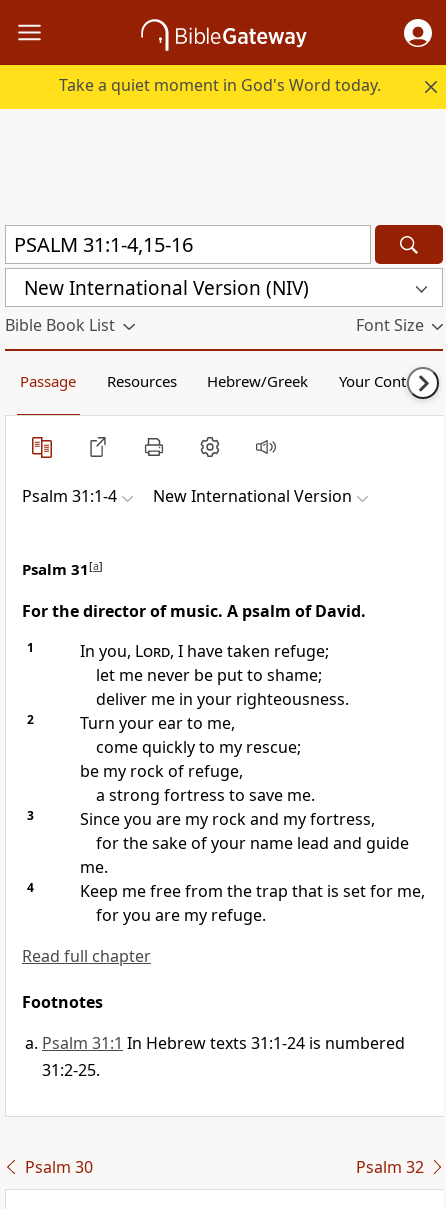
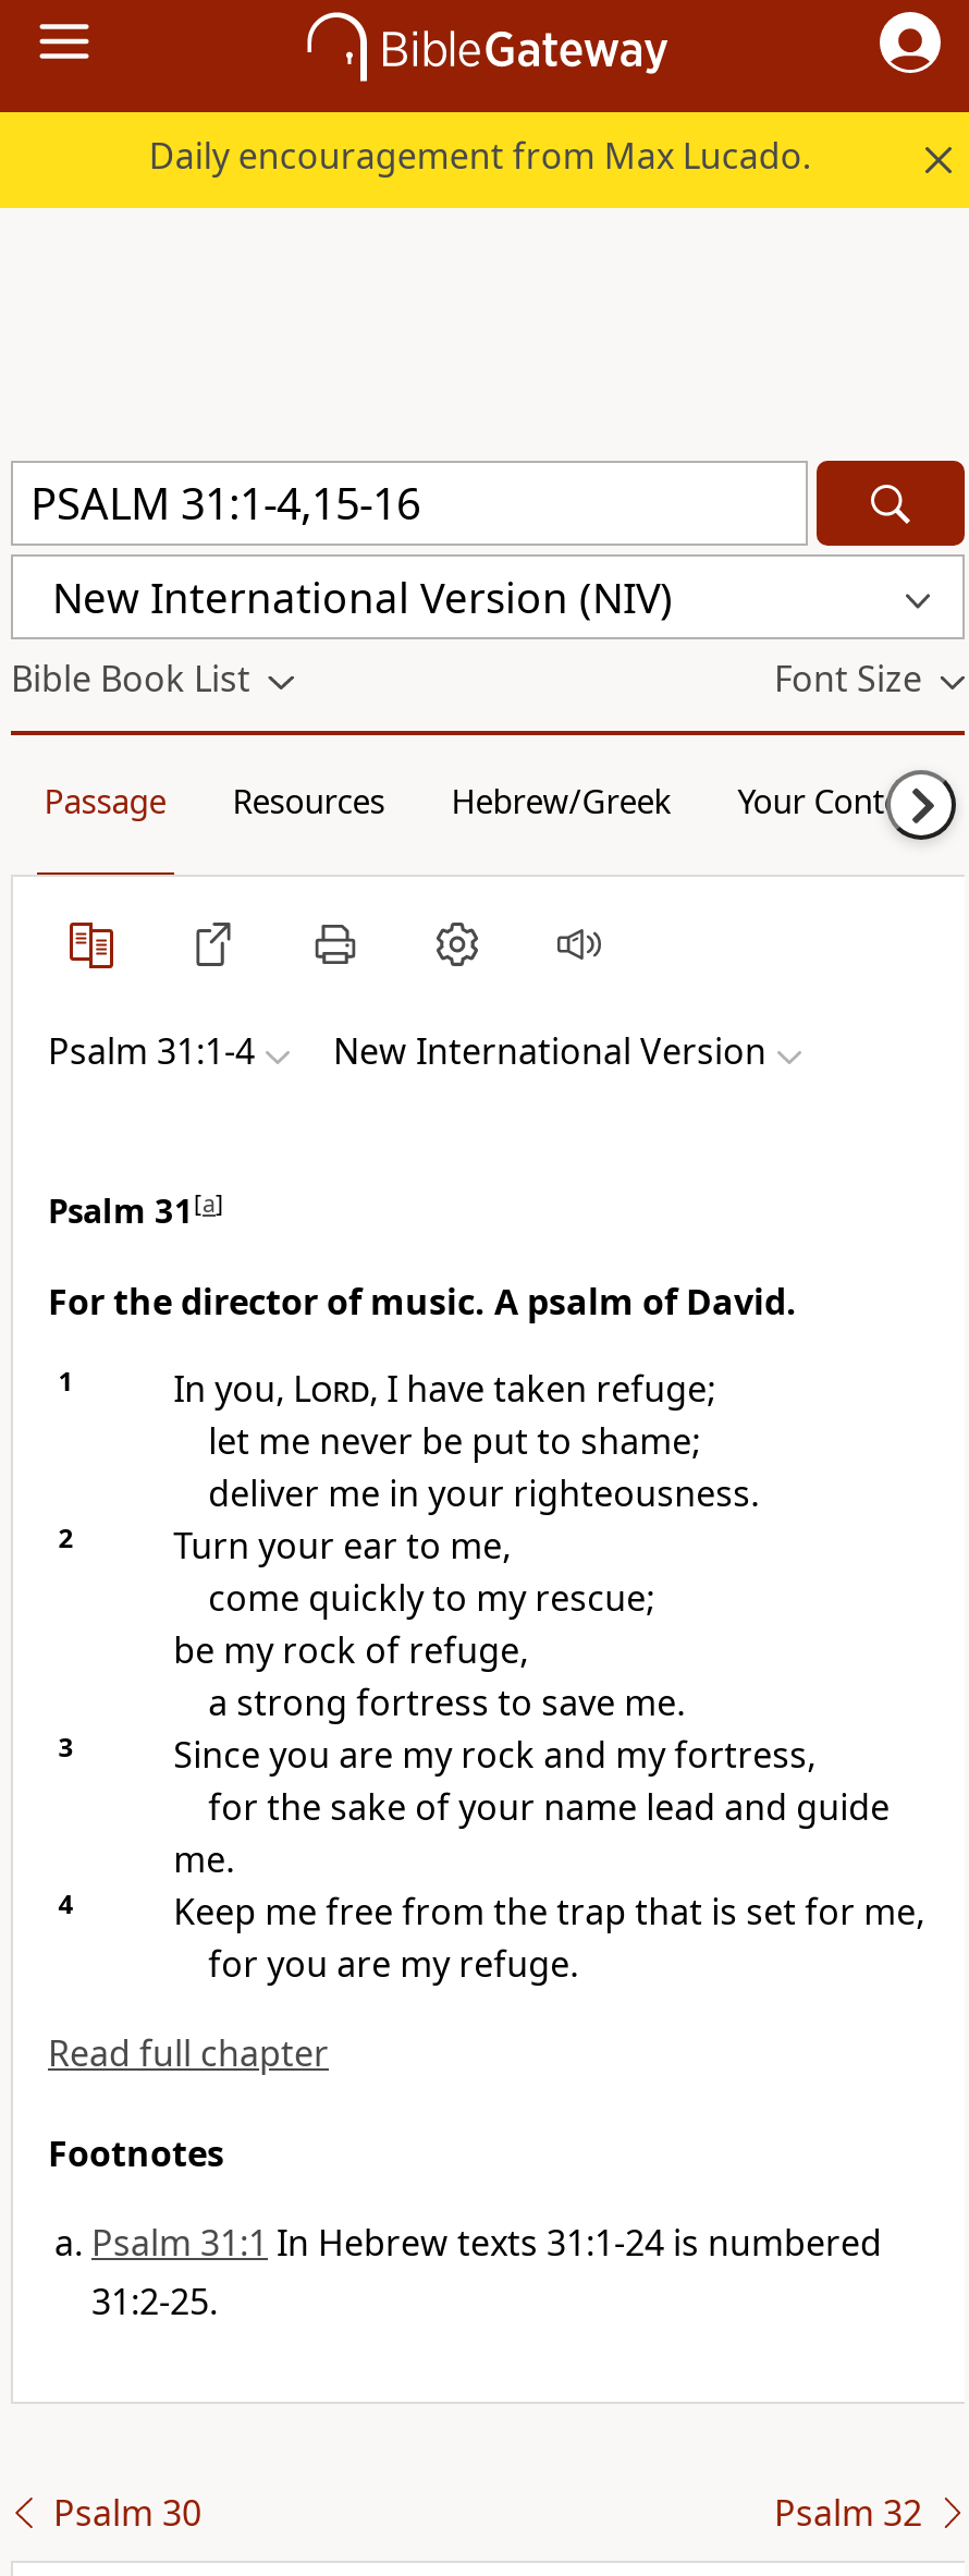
[59,74,381,96] Take a quiet moment in God's Word today. -> [149,132,811,180] Daily encouragement from Max Lucado.

